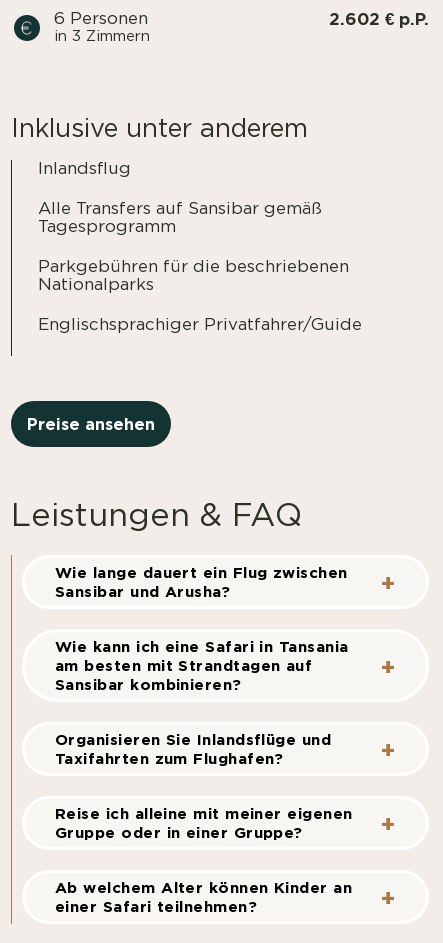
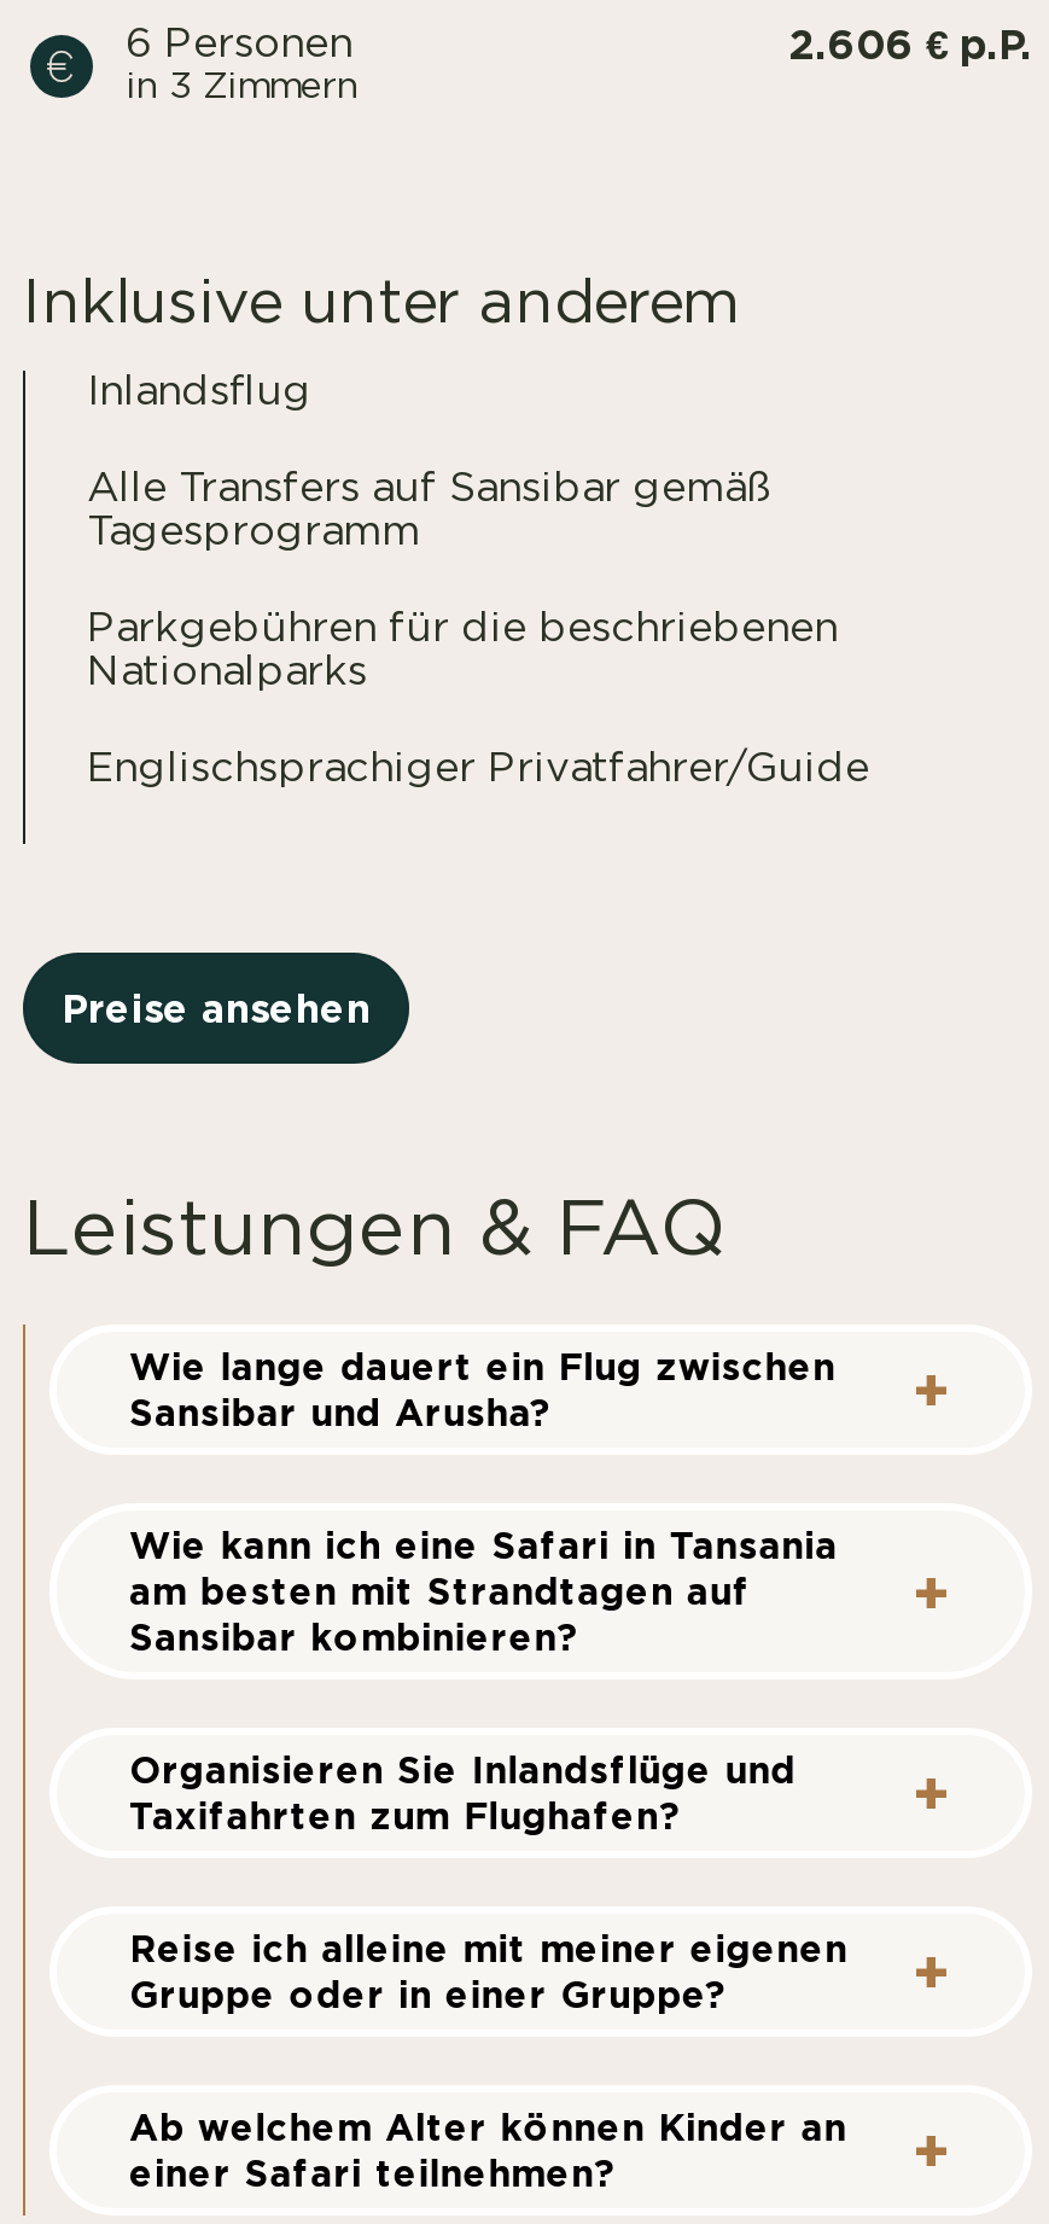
[329,9,429,28] 2.602 € p.P. -> [788,21,1032,67] 2.606 € p.P.

